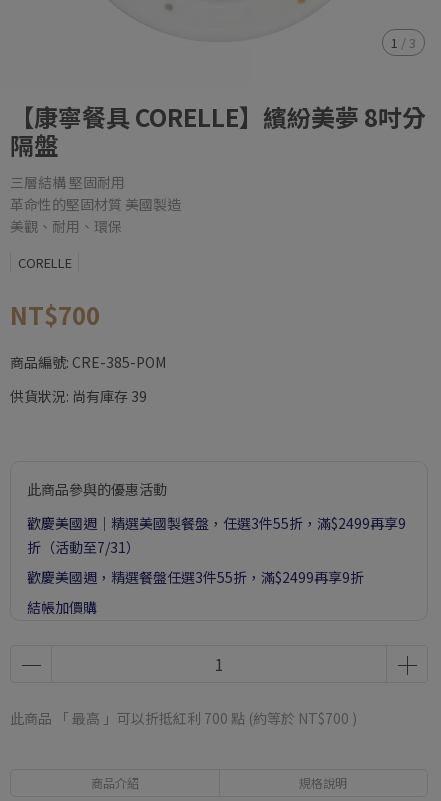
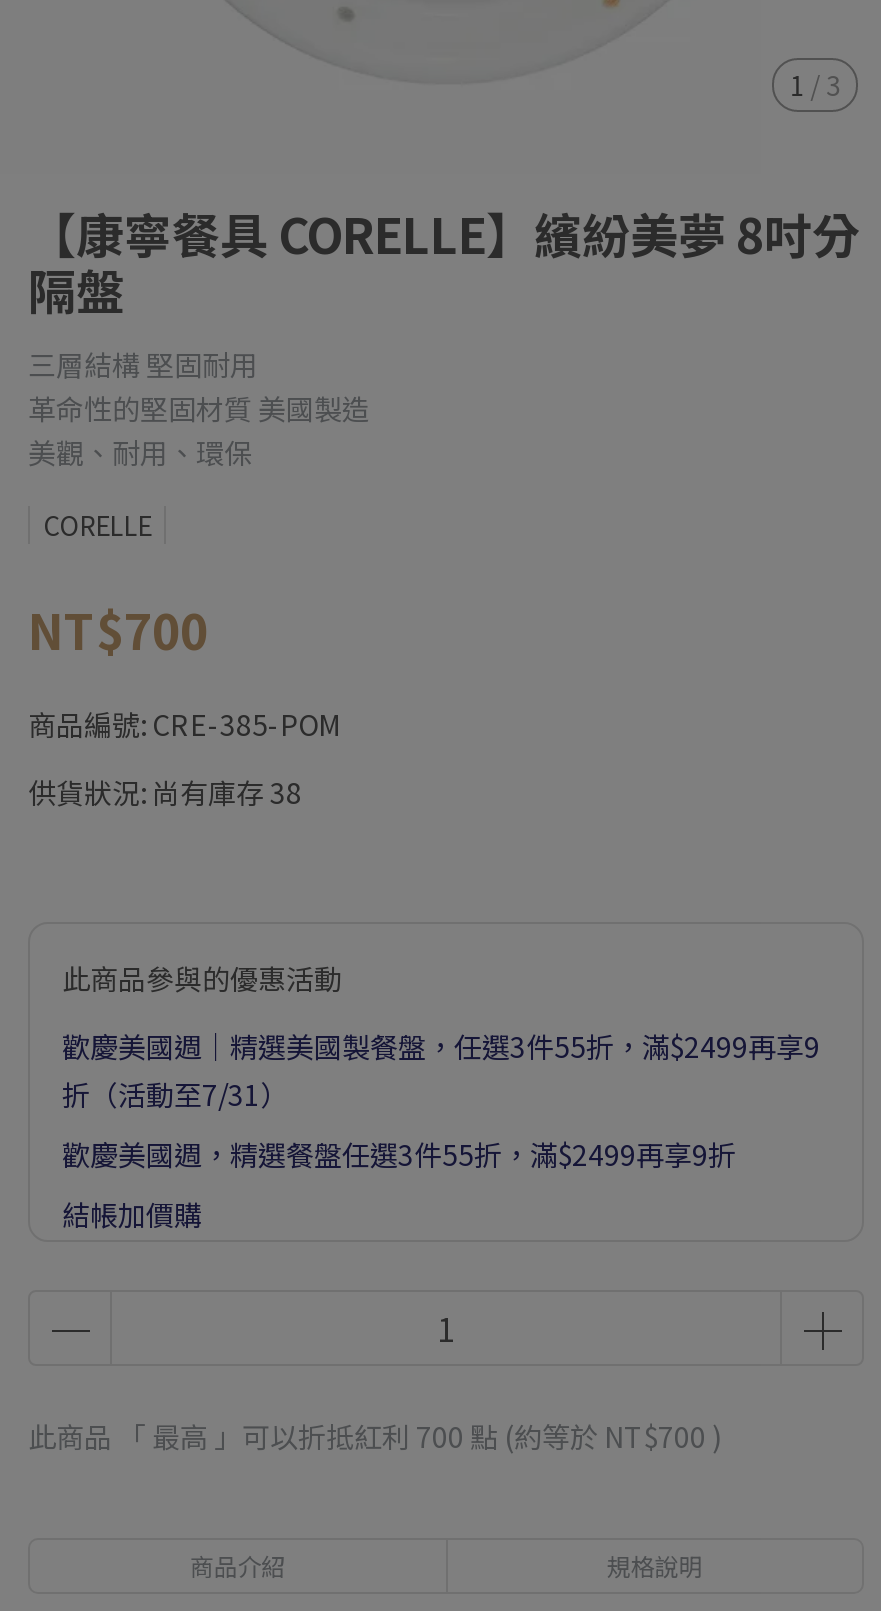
[10,386,147,406] 供貨狀況:尚有庫存 39 -> [28,773,302,813] 供貨狀況:尚有庫存 38

